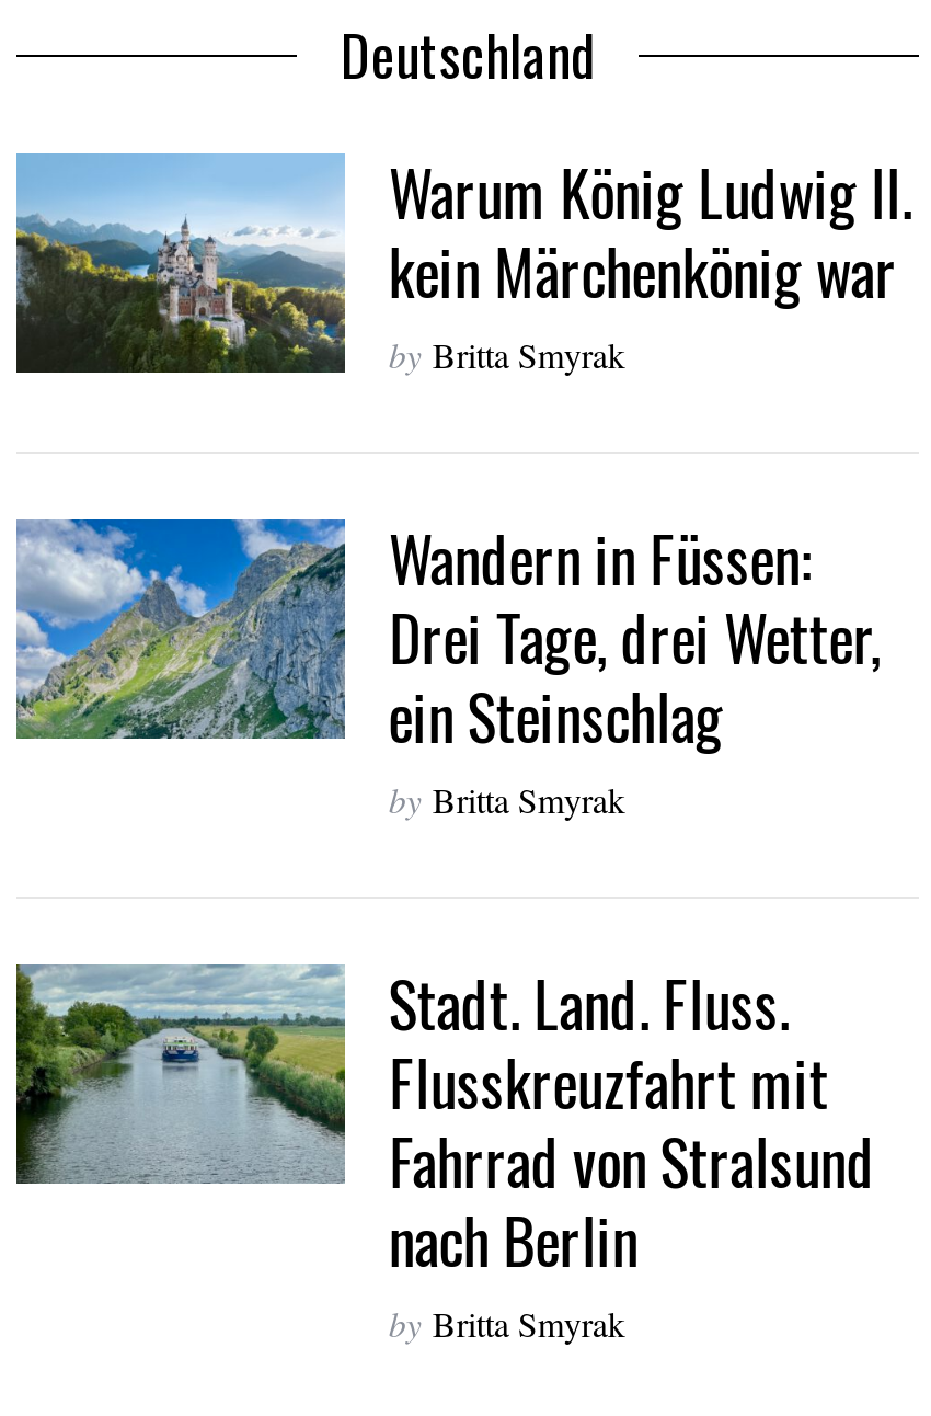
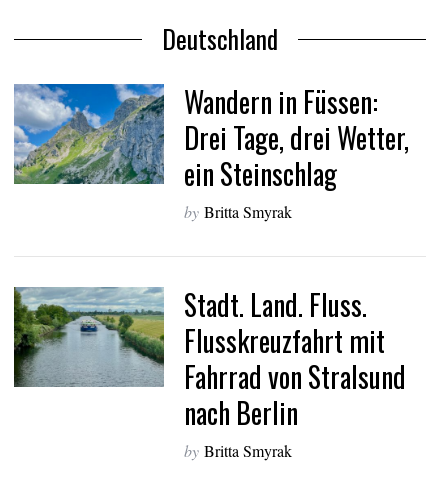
[14,147,912,377] [image] | Warum König Ludwig II. | kein Märchenkönig war | by Britta Smyrak -> none

